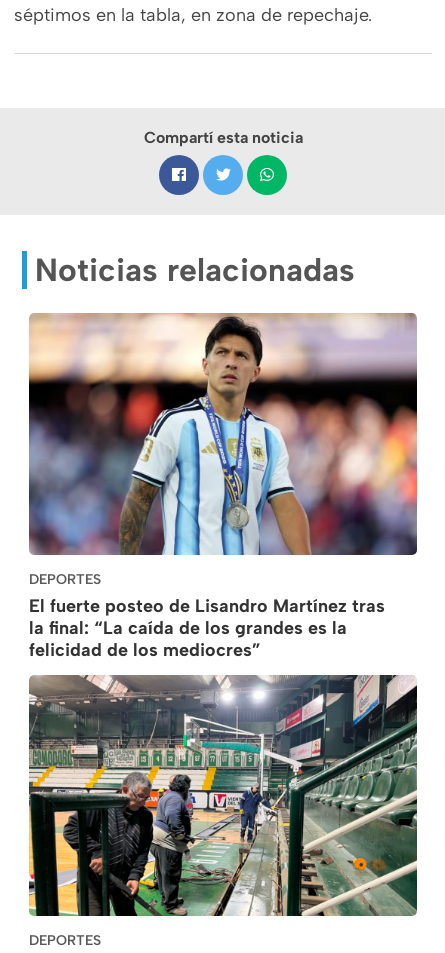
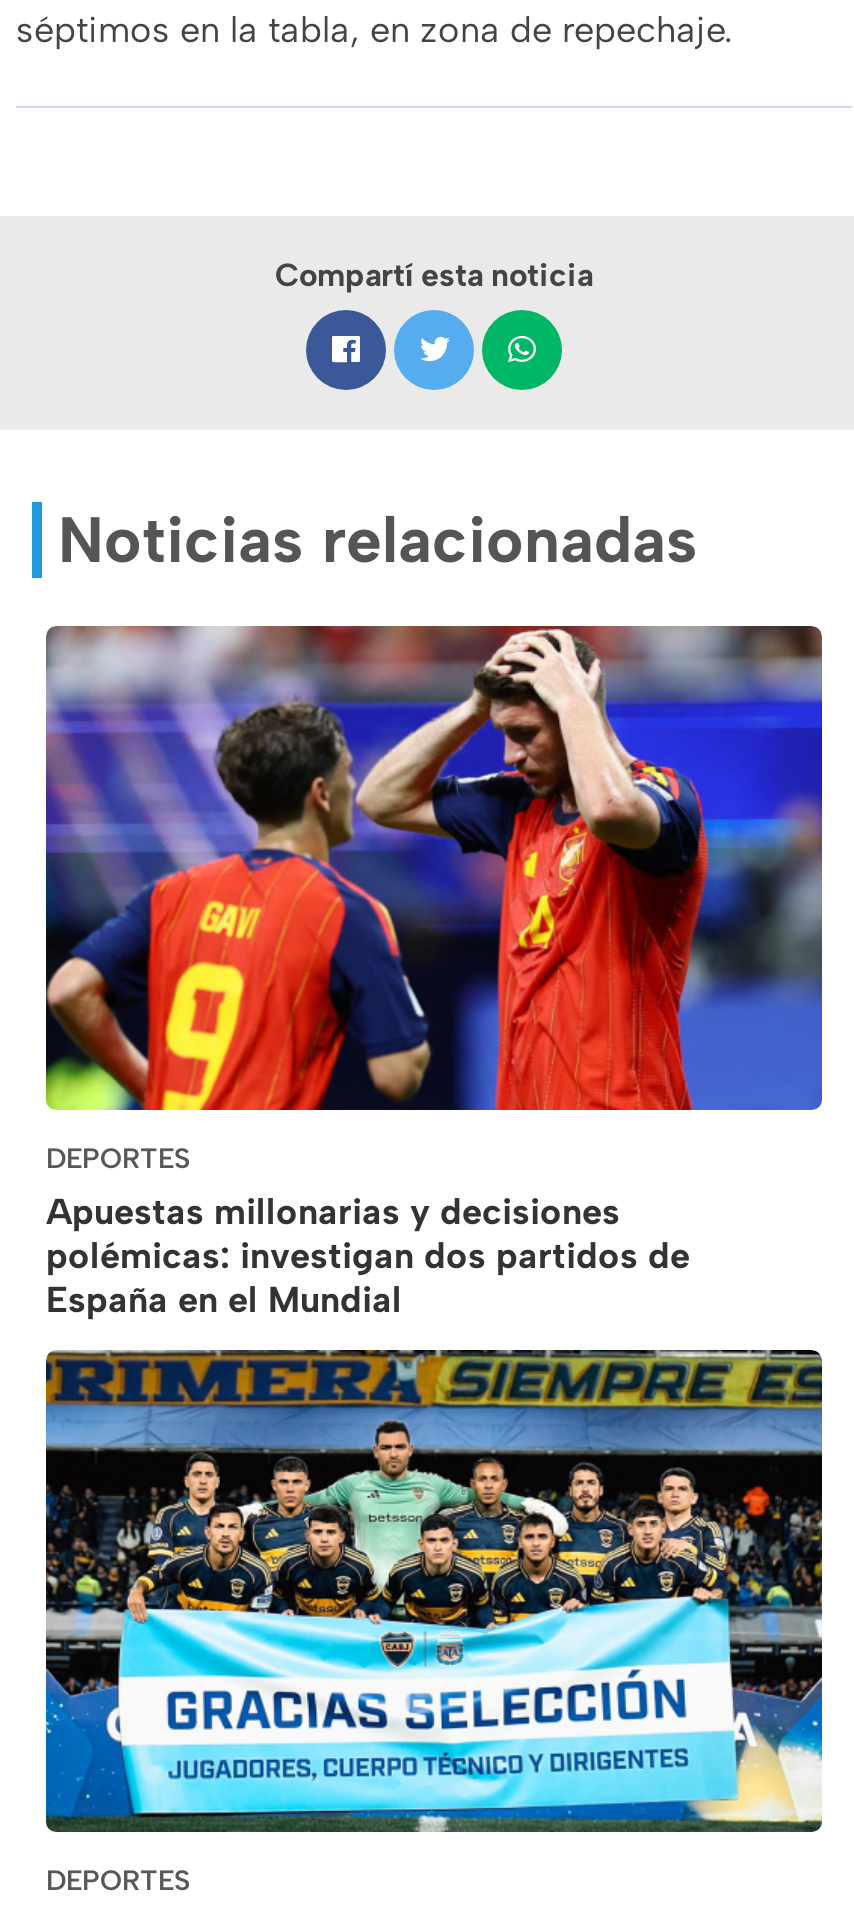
[28,313,418,661] [image] | El fuerte posteo de Lisandro Martínez tras | la final: “La caída de los grandes es la | felicidad de los mediocres” -> [44,626,824,1321] [image] | Apuestas millonarias y decisiones | polémicas: investigan dos partidos de | España en el Mundial
[28,675,418,917] [image] -> [44,1348,824,1834] [image]

